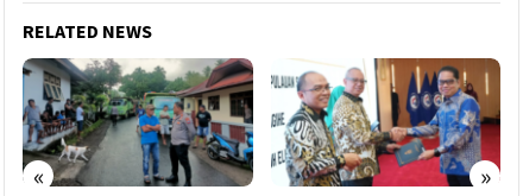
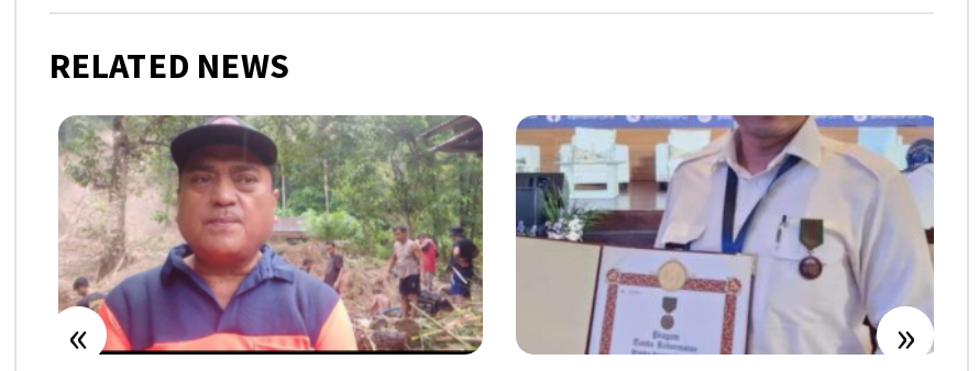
[21,58,257,186] [image] -> [50,113,485,355] [image]
[270,57,502,188] [image] -> [509,113,936,355] [image]

